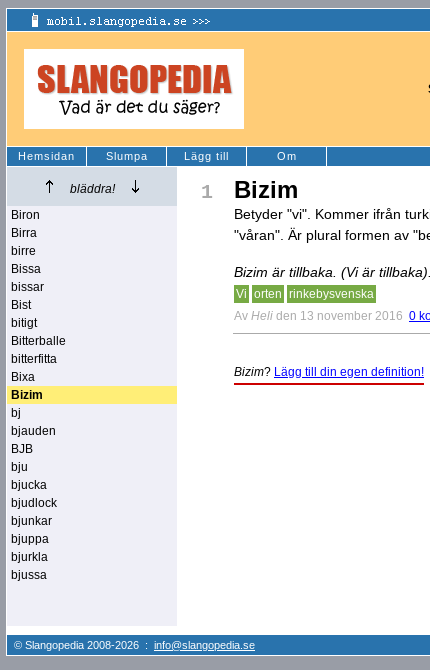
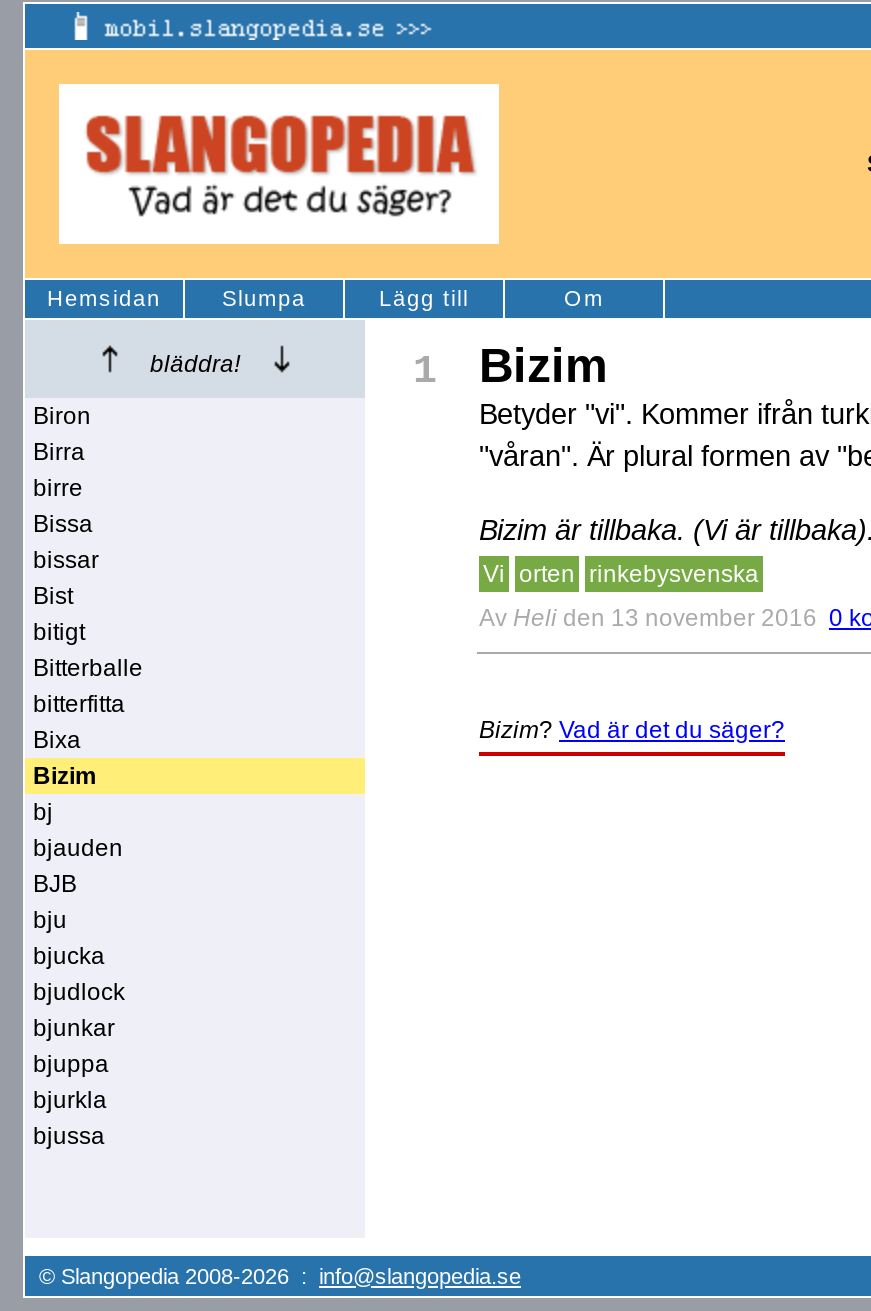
[234,365,424,379] Bizim? Lägg till din egen definition! -> [479,716,785,744] Bizim? Vad är det du säger?

